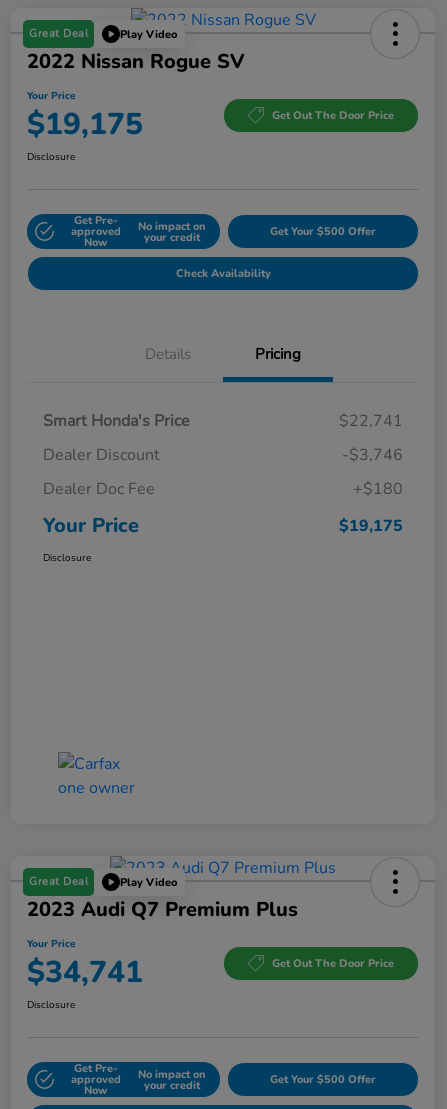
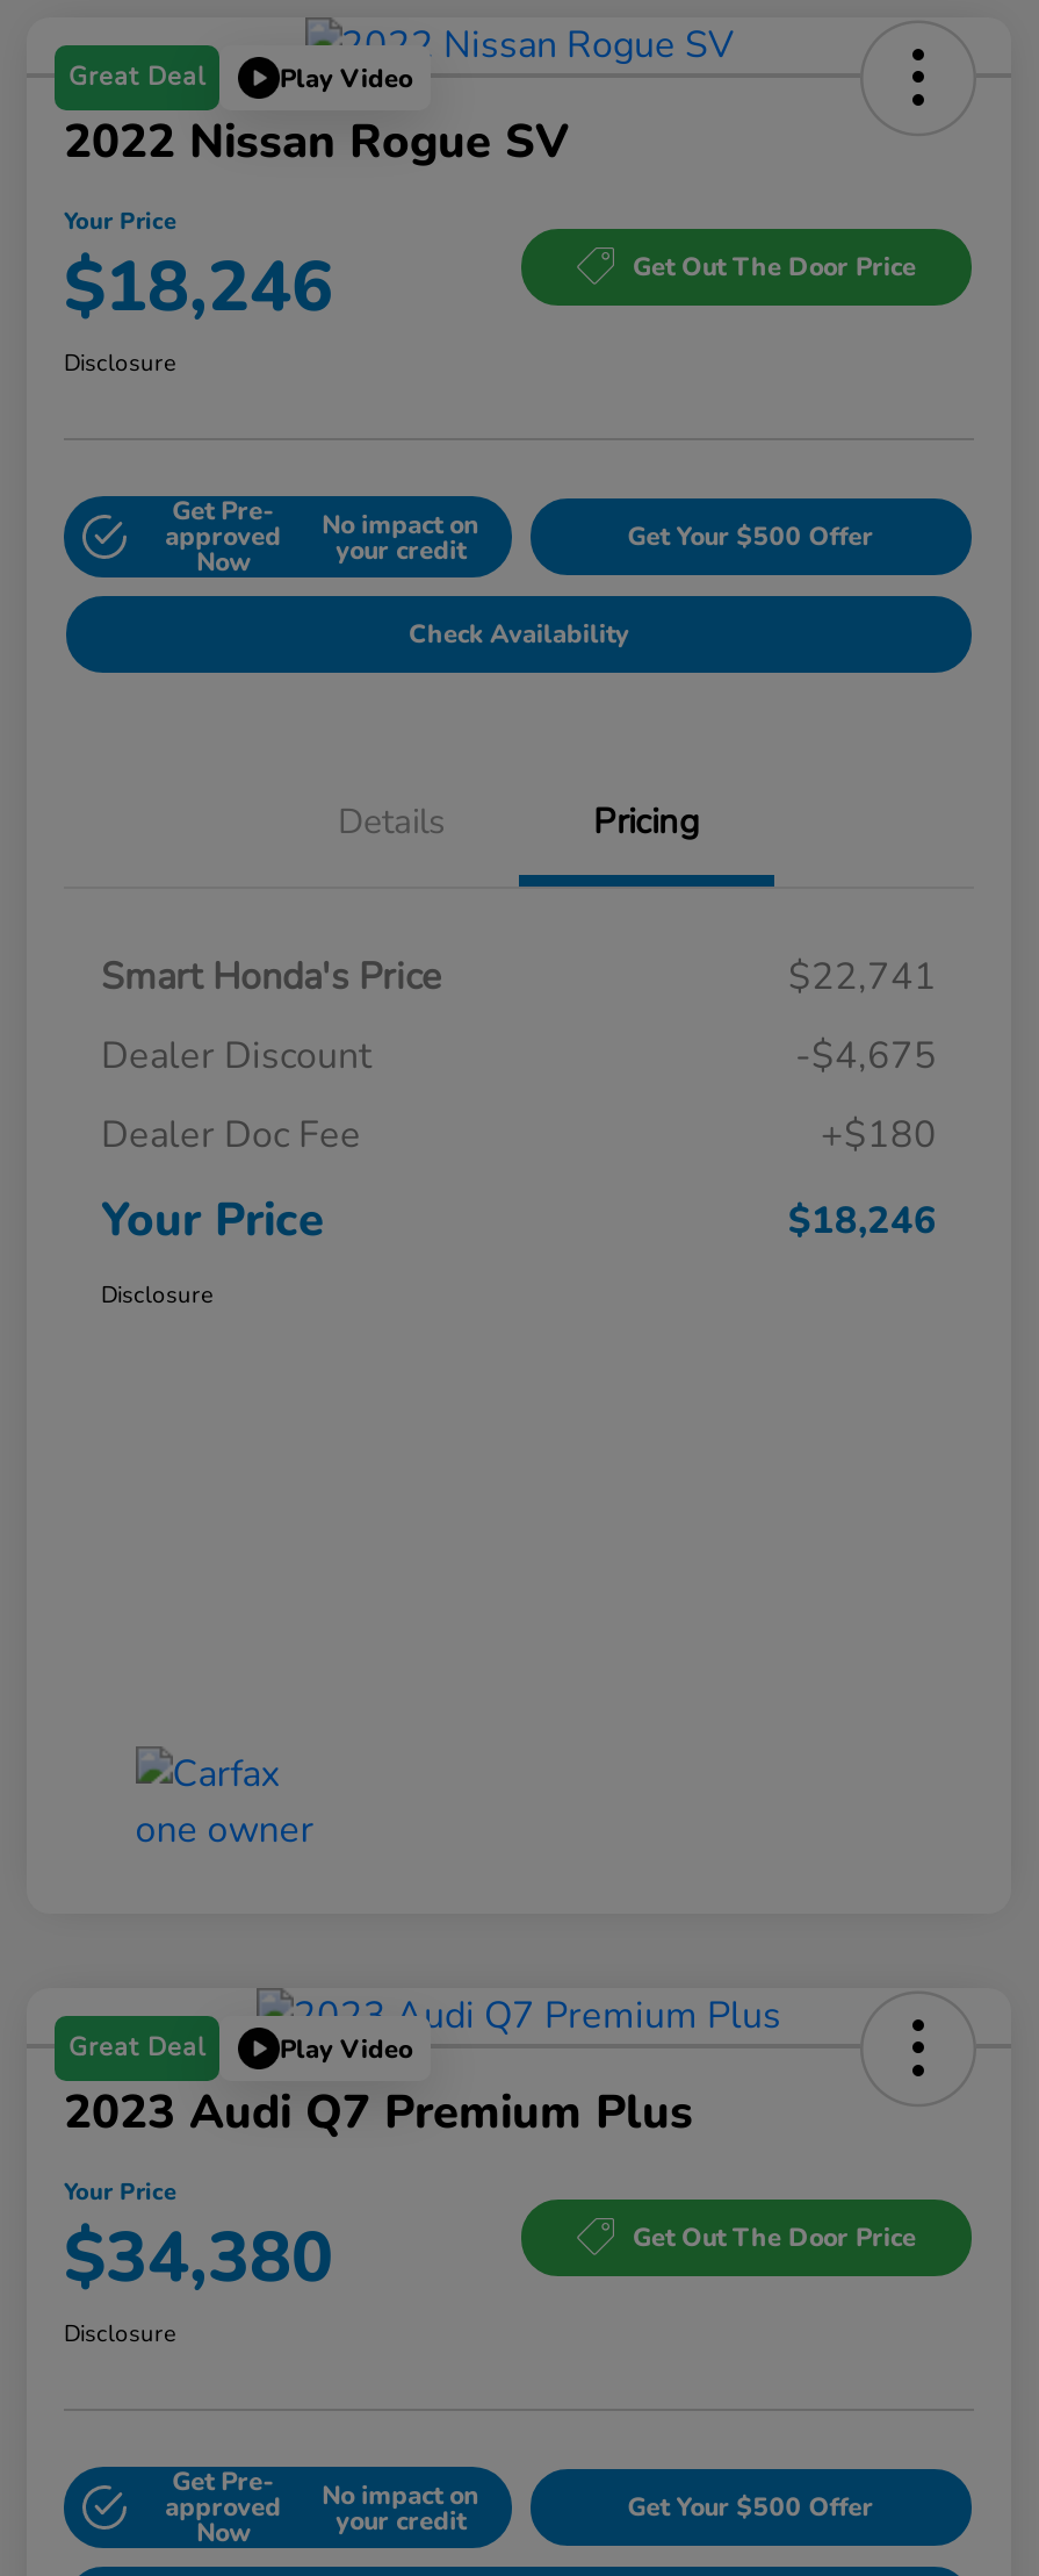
[27,104,143,145] $19,175 -> [64,241,333,336] $18,246
[342,444,403,466] -$3,746 -> [795,1031,937,1082] -$4,675
[339,515,403,537] $19,175 -> [788,1196,937,1247] $18,246
[27,952,143,993] $34,741 -> [64,2212,333,2307] $34,380

